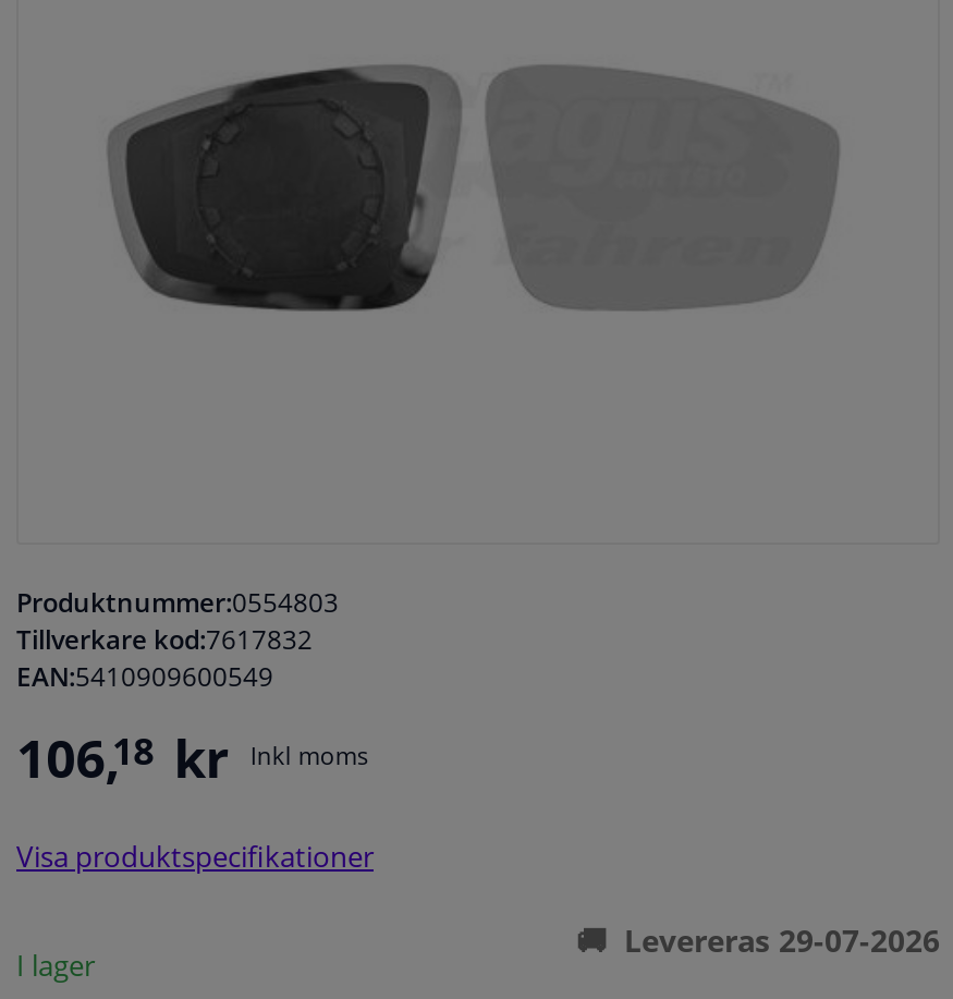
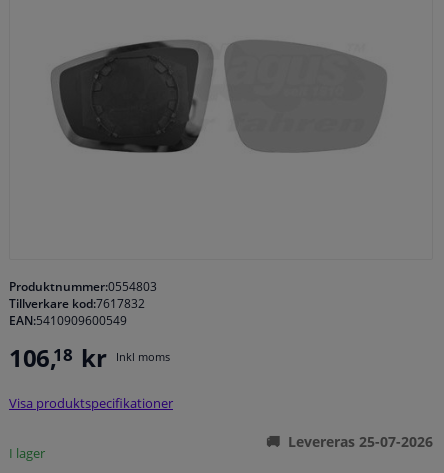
[624,919,940,961] Levereras 29-07-2026 -> [288,432,433,451] Levereras 25-07-2026

